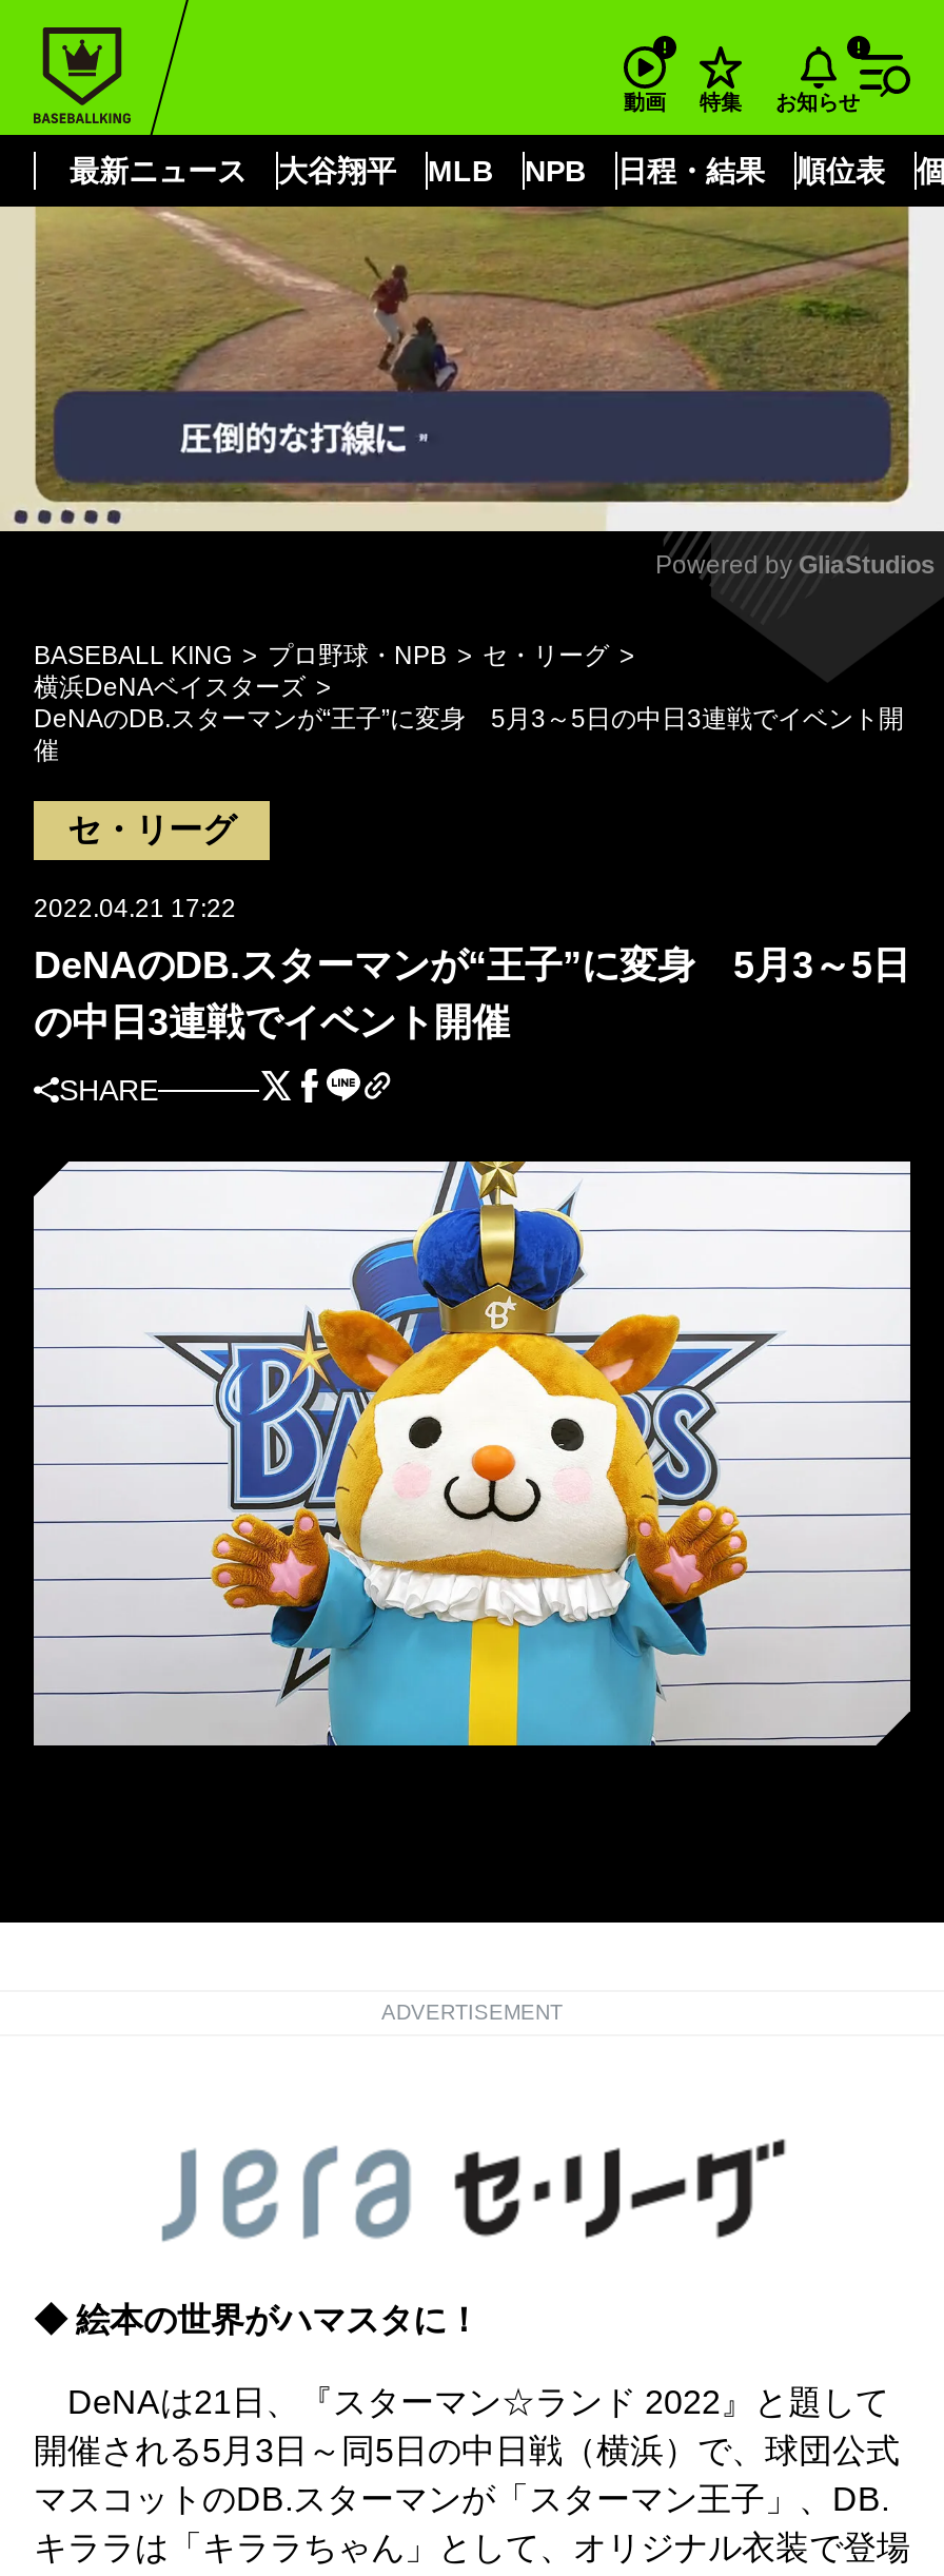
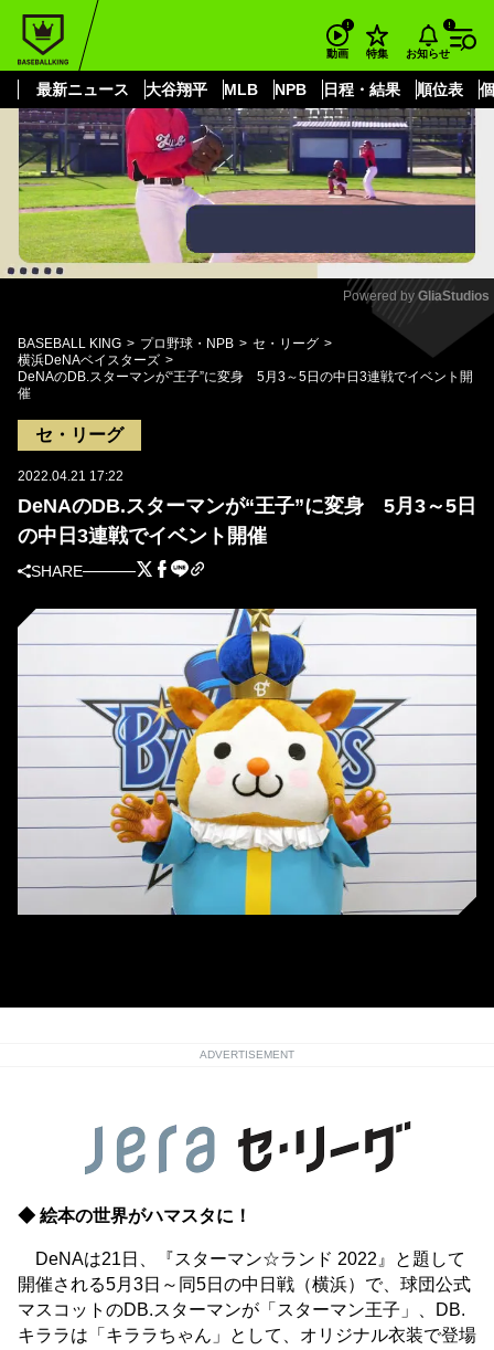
[34,204,908,504] [image] -> [18,107,475,263] [image]

